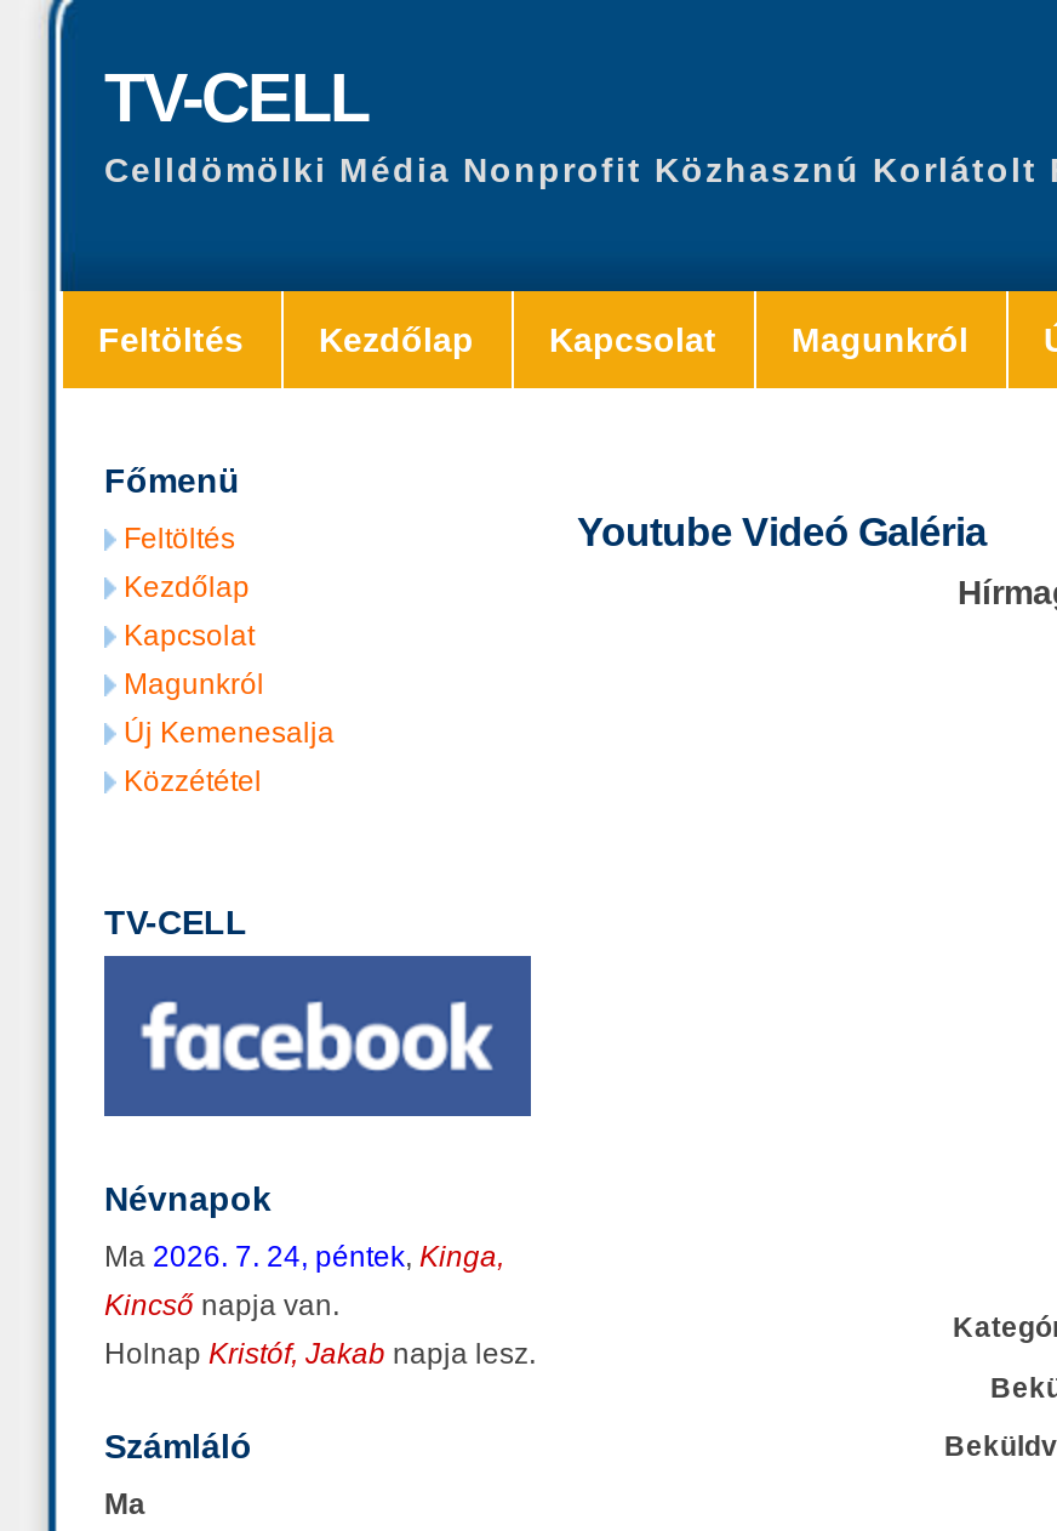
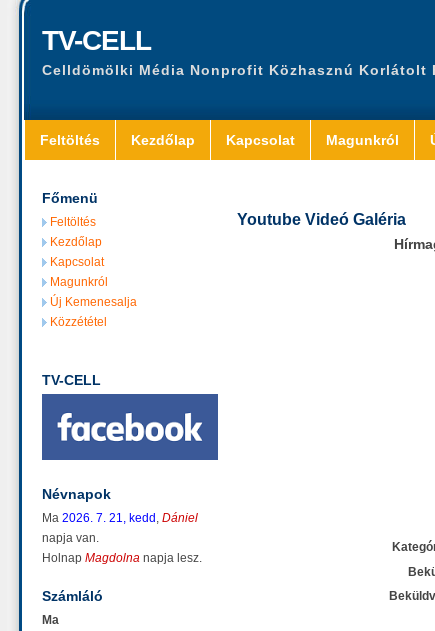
[104,1240,536,1371] Ma 2026. 7. 24, péntek, Kinga, | Kincső napja van. | Holnap Kristóf, Jakab napja lesz. -> [42,511,202,565] Ma 2026. 7. 21, kedd, Dániel | napja van. | Holnap Magdolna napja lesz.

